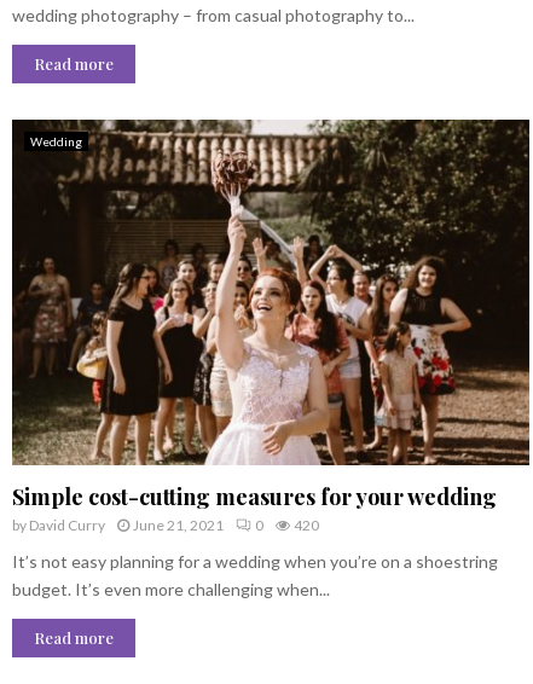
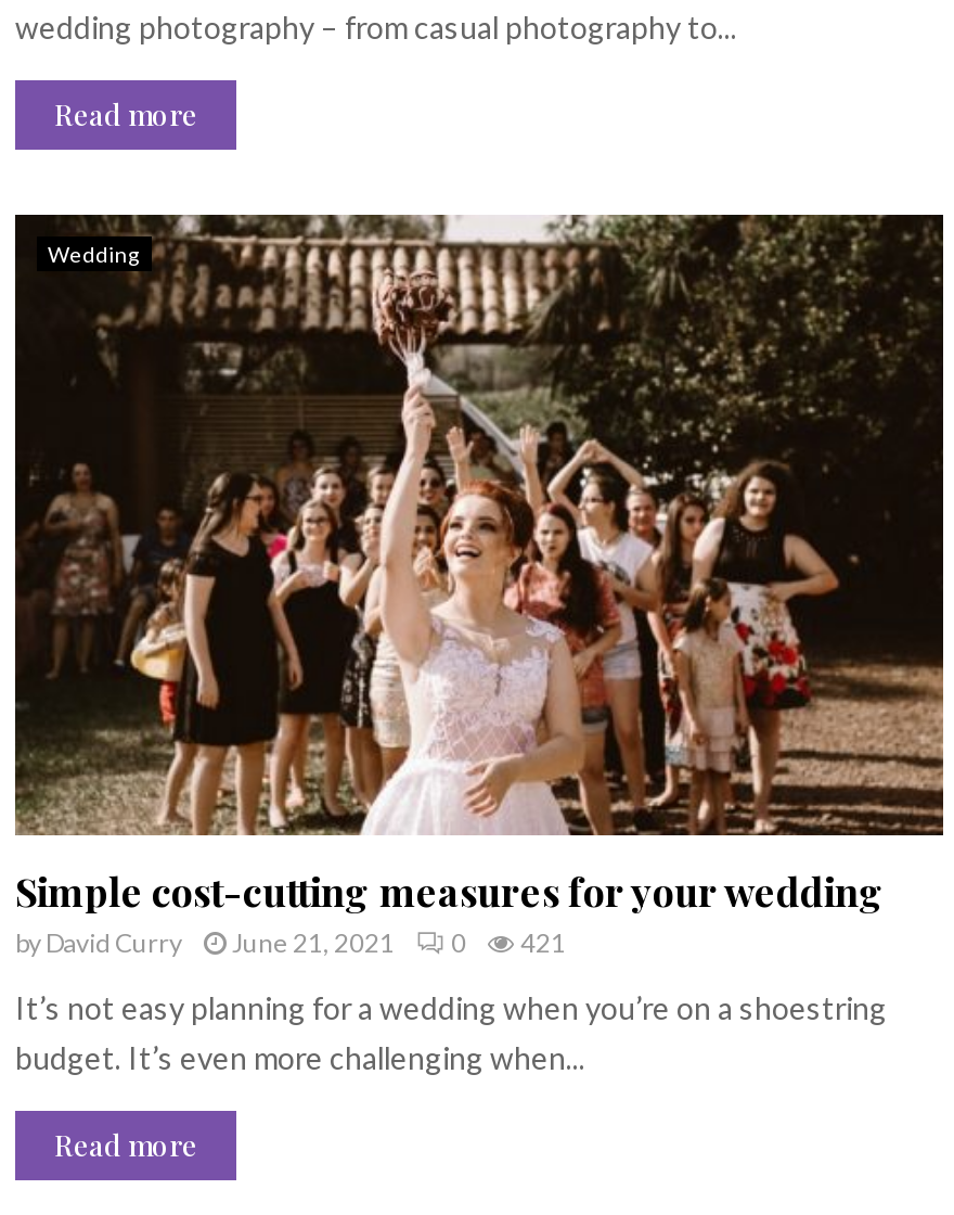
[12,516,319,534] by David Curry June 21, 2021 0 420 -> [15,926,566,958] by David Curry June 21, 2021 0 421

